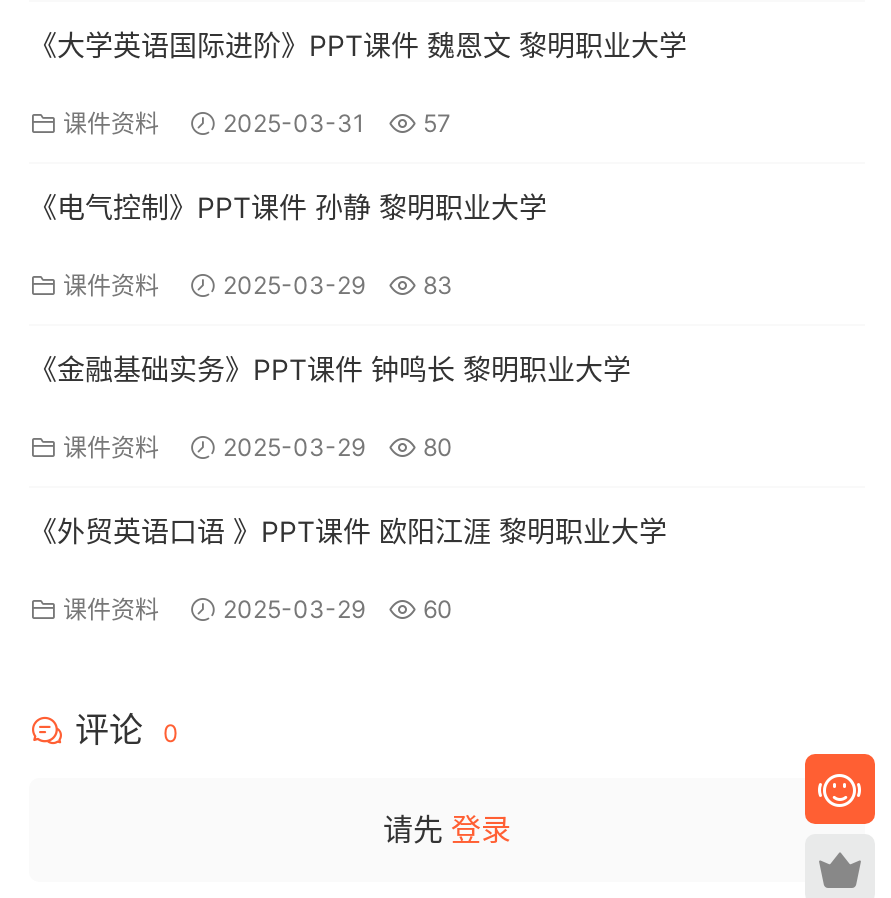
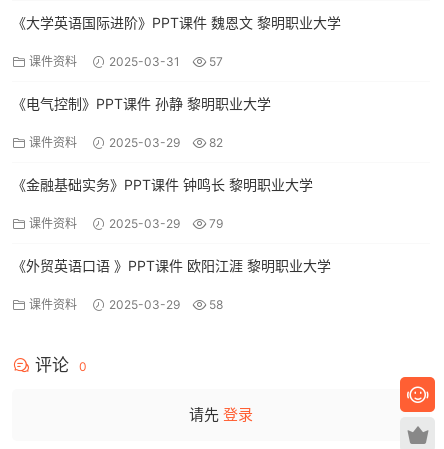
[63,270,453,300] 课件资料 2025-03-29 83 -> [29,135,223,150] 课件资料 2025-03-29 82
[63,432,453,462] 课件资料 2025-03-29 80 -> [29,216,223,231] 课件资料 2025-03-29 79
[63,594,453,624] 课件资料 2025-03-29 60 -> [29,297,223,312] 课件资料 2025-03-29 58

